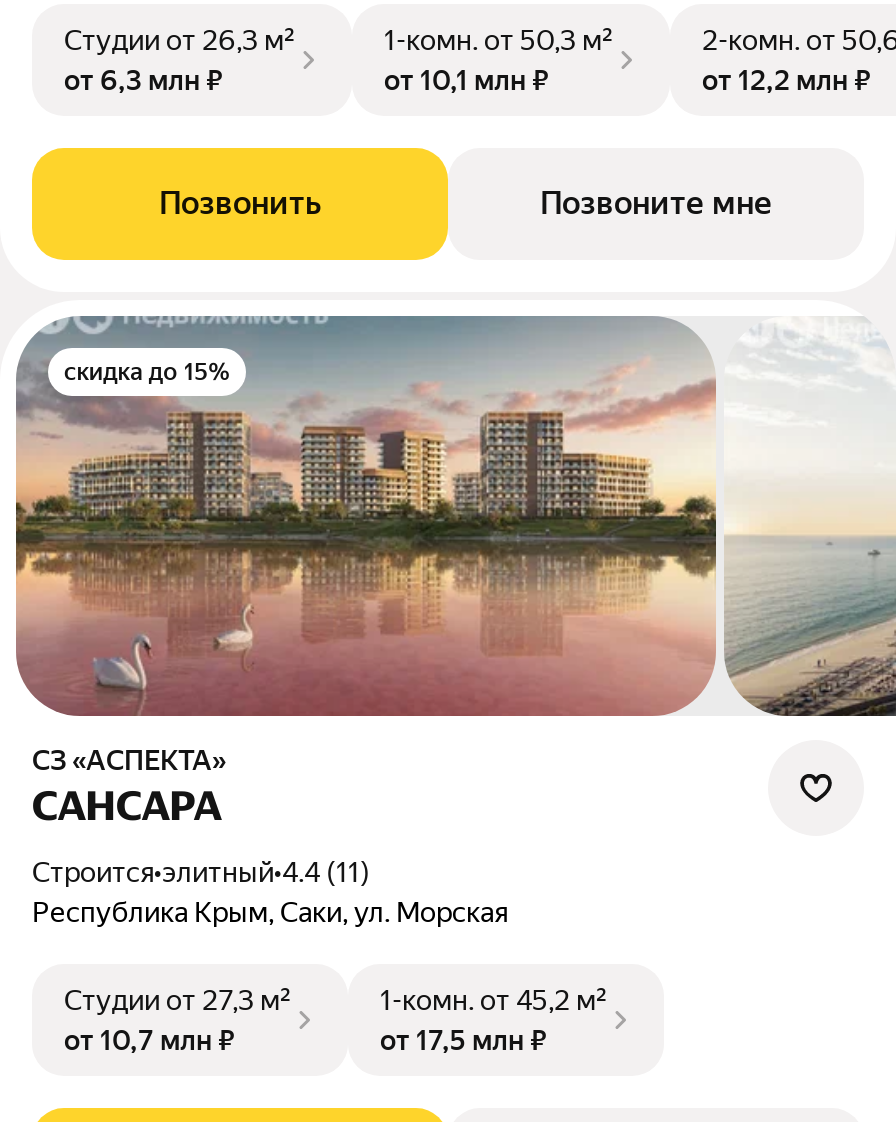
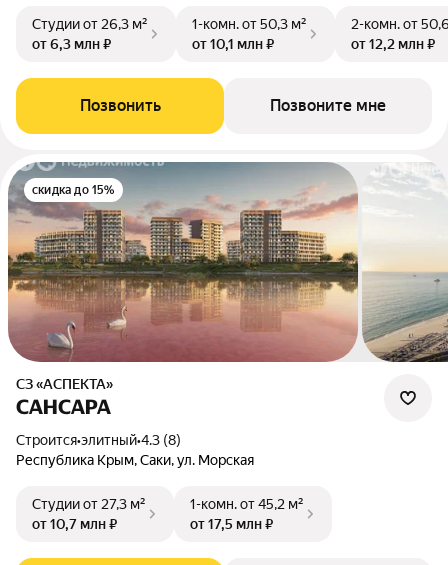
[50,856,370,888] Строится•элитный•4.4 (11) -> [25,432,181,448] Строится•элитный•4.3 (8)

